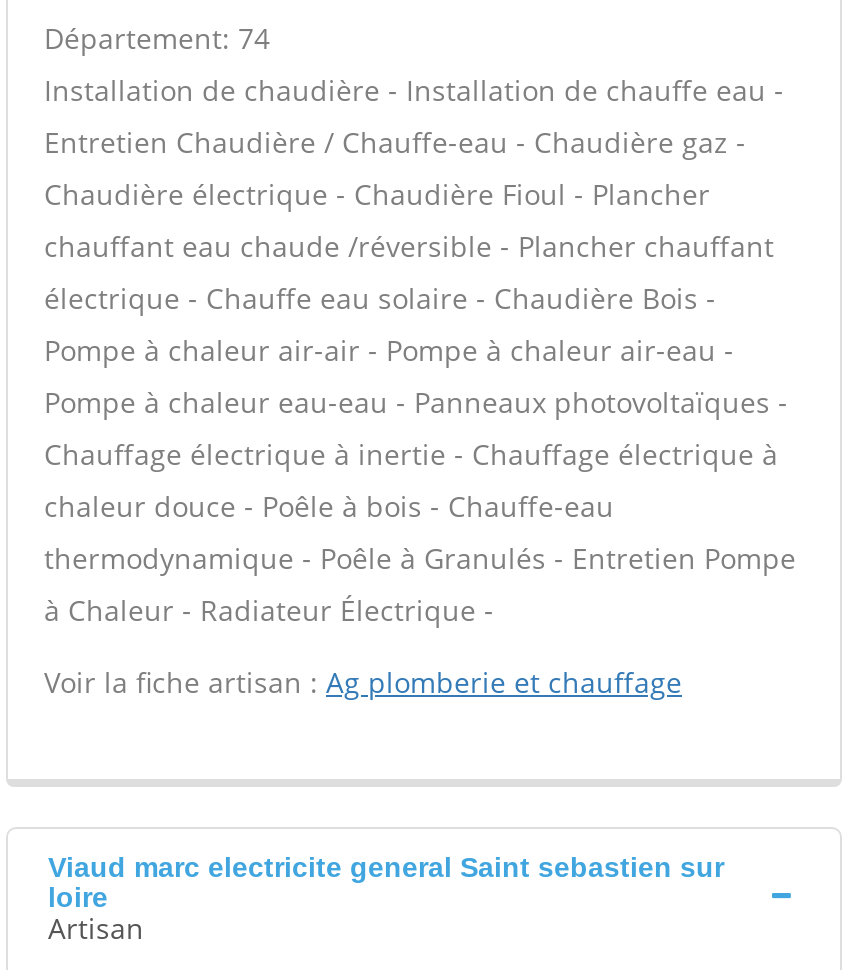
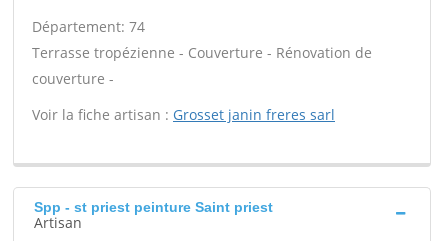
[44,71,796,629] Installation de chaudière - Installation de chauffe eau - | Entretien Chaudière / Chauffe-eau - Chaudière gaz - | Chaudière électrique - Chaudière Fioul - Plancher | chauffant eau chaude /réversible - Plancher chauffant | électrique - Chauffe eau solaire - Chaudière Bois - | Pompe à chaleur air-air - Pompe à chaleur air-eau - | Pompe à chaleur eau-eau - Panneaux photovoltaïques - | Chauffage électrique à inertie - Chauffage électrique à | chaleur douce - Poêle à bois - Chauffe-eau | thermodynamique - Poêle à Granulés - Entretien Pompe | à Chaleur - Radiateur Électrique - -> [32,43,372,88] Terrasse tropézienne - Couverture - Rénovation de | couverture -
[44,663,682,701] Voir la fiche artisan : Ag plomberie et chauffage -> [32,105,335,124] Voir la fiche artisan : Grosset janin freres sarl
[48,851,724,913] Viaud marc electricite general Saint sebastien sur | loire -> [34,199,273,215] Spp - st priest peinture Saint priest

